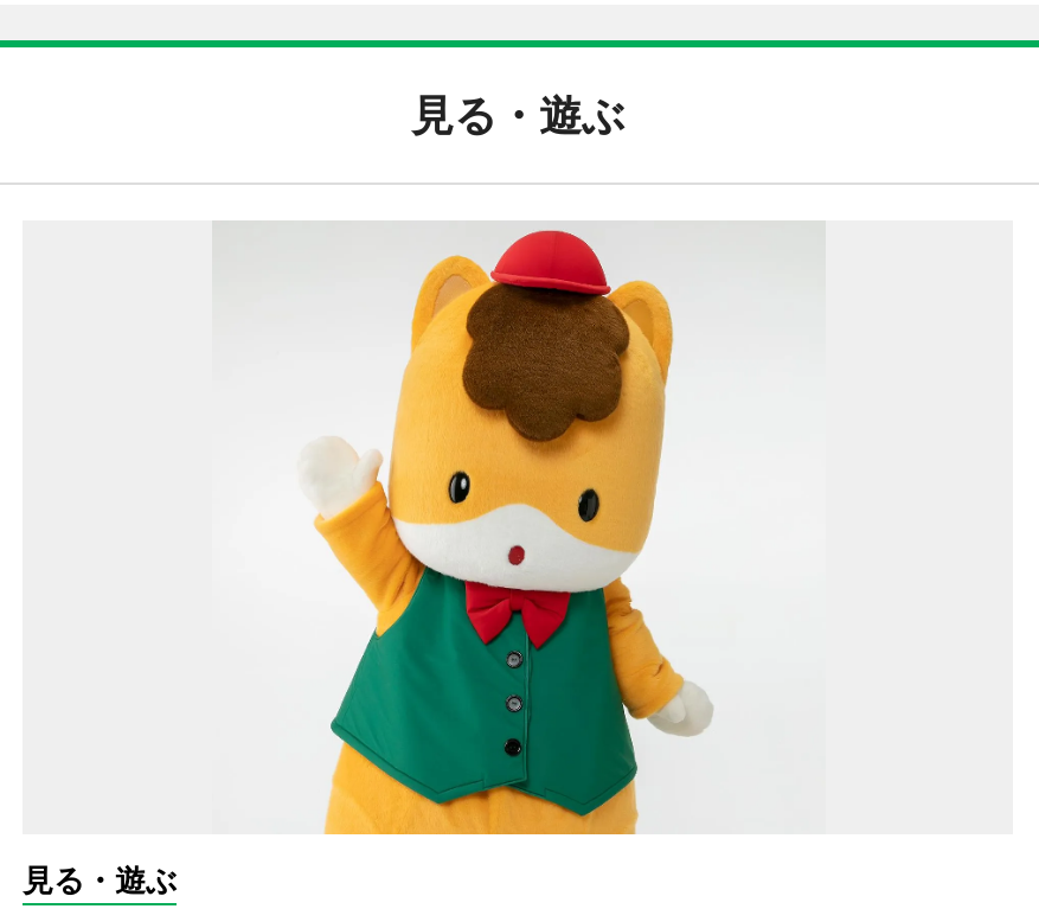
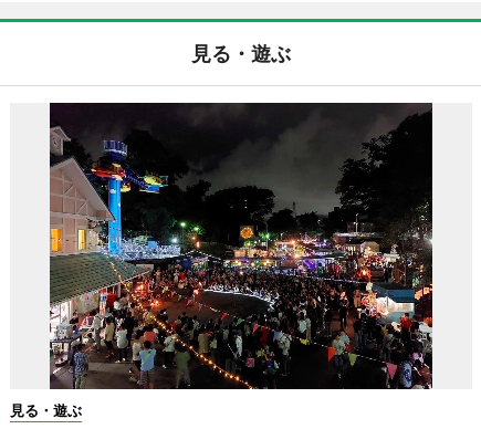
[108,220,928,837] [image] -> [49,102,433,390] [image]

